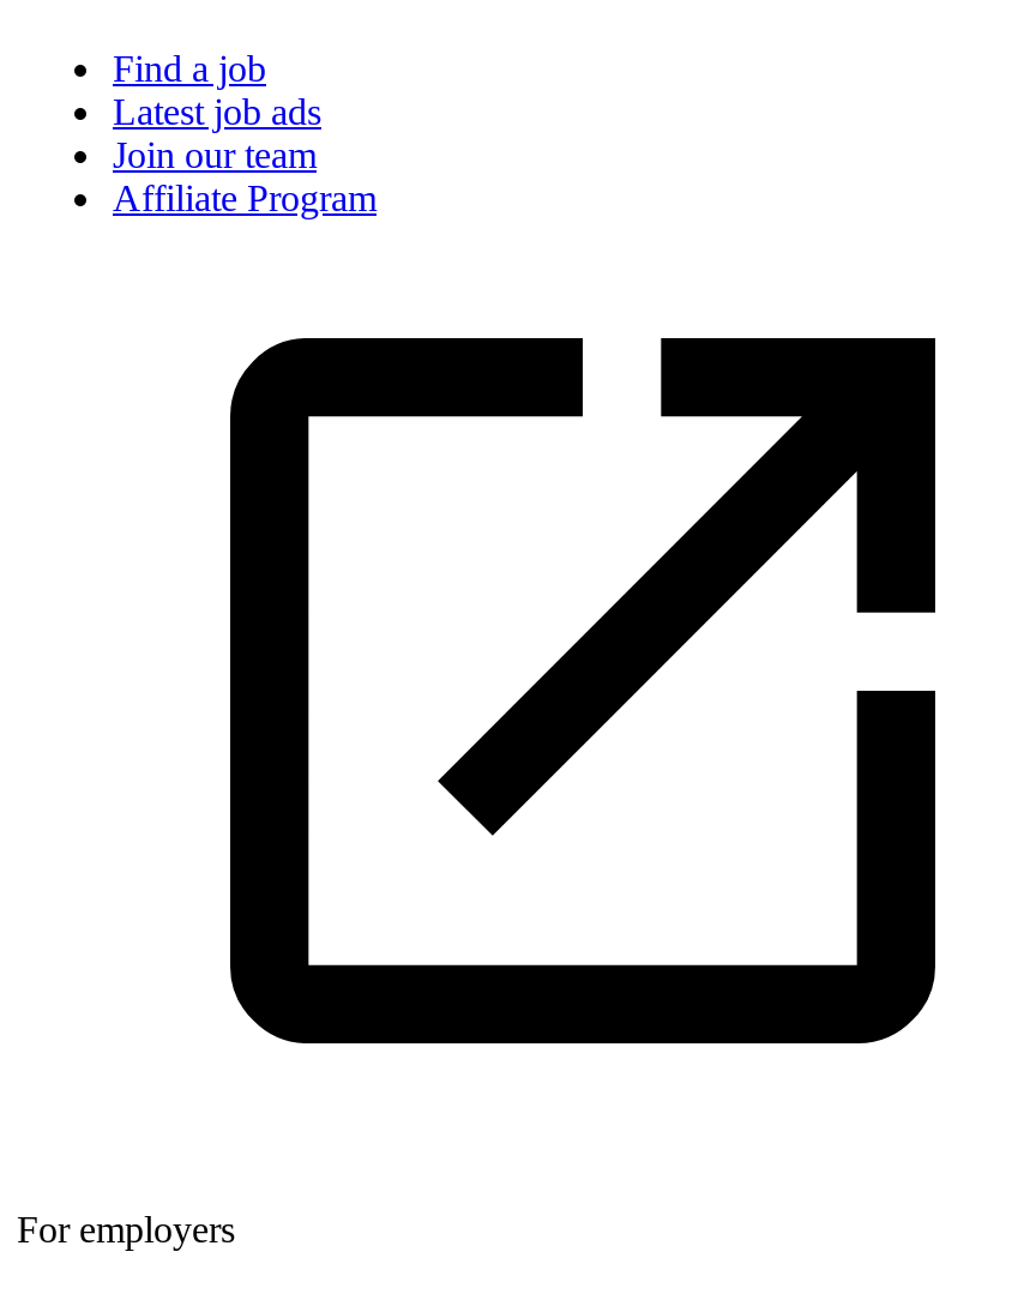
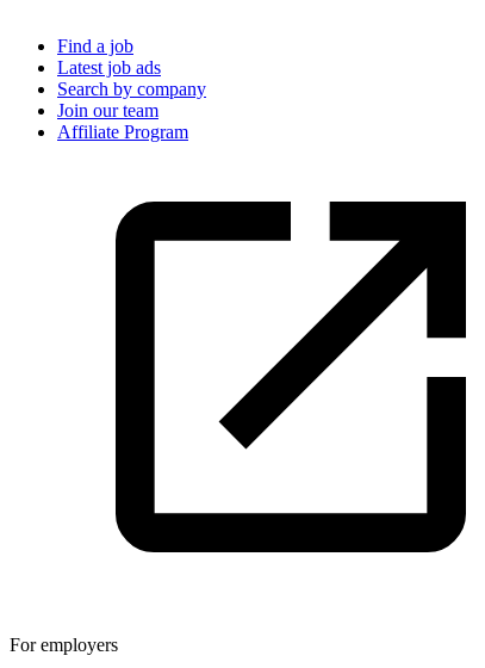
none -> [57,78,206,99] Search by company

